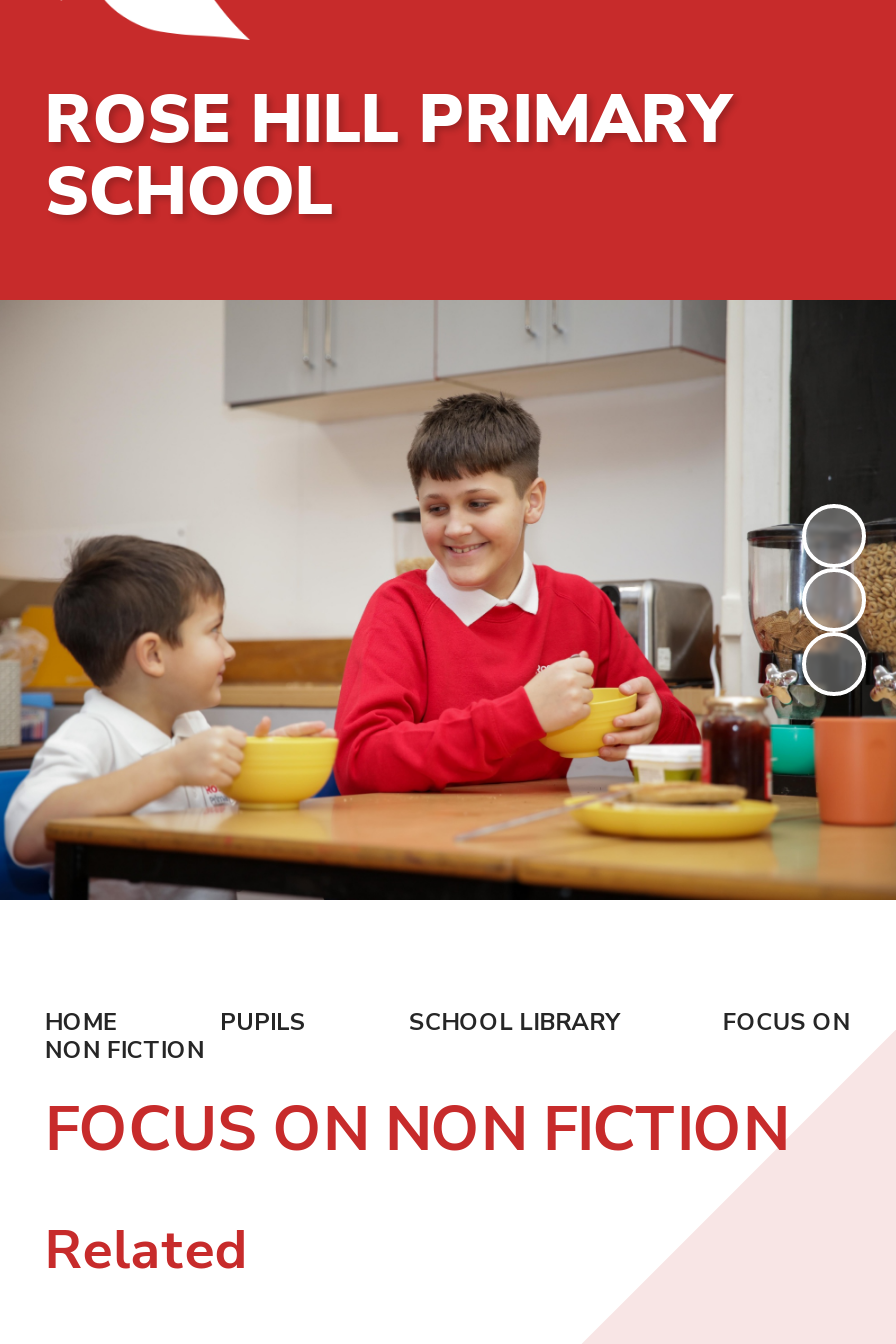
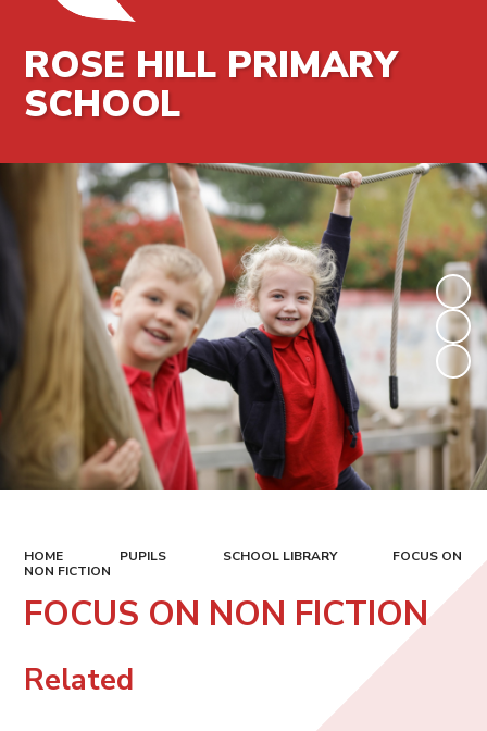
[6,298,890,902] [image] -> [3,162,484,491] [image]

